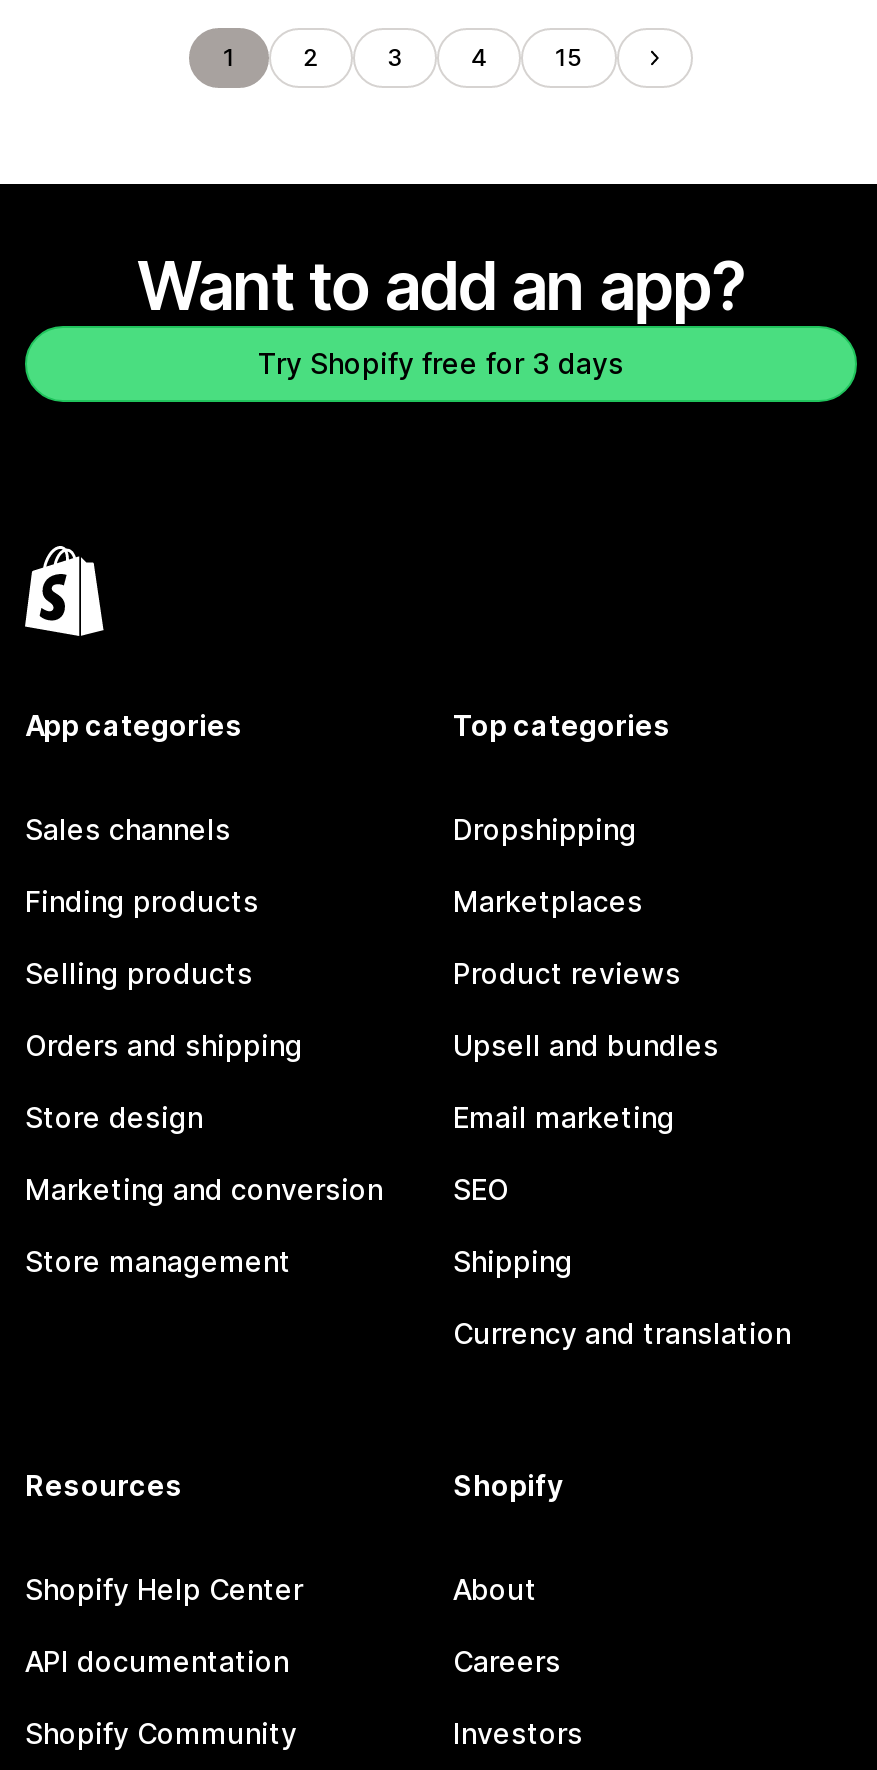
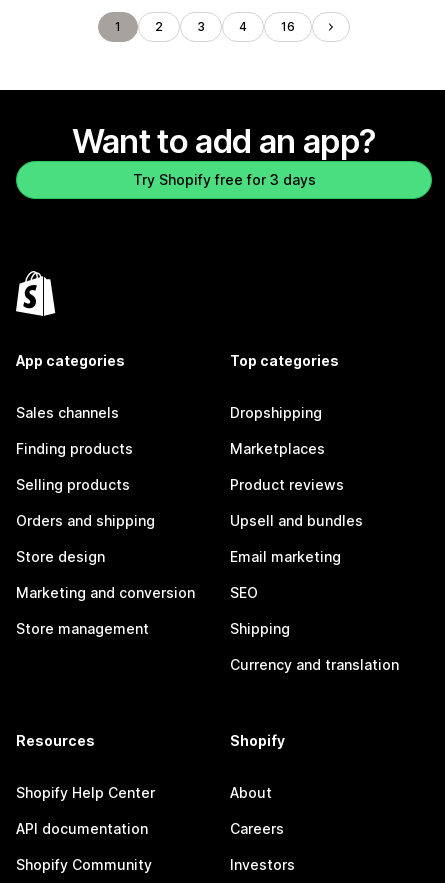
[555,42,583,72] 15 -> [281,19,295,34] 16

